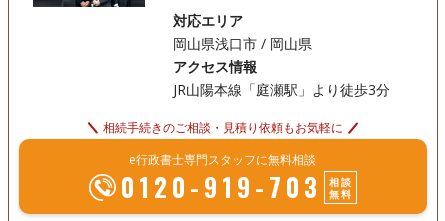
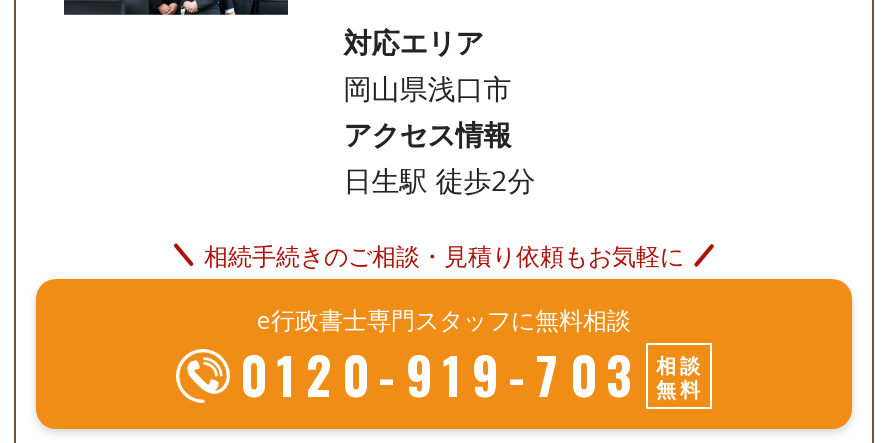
[173,34,312,53] 岡山県浅口市 / 岡山県 -> [343,68,511,106] 岡山県浅口市
[173,80,390,99] JR山陽本線「庭瀬駅」より徒歩3分 -> [343,160,535,198] 日生駅 徒歩2分

